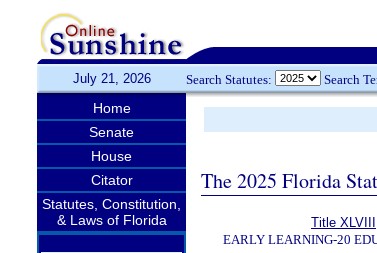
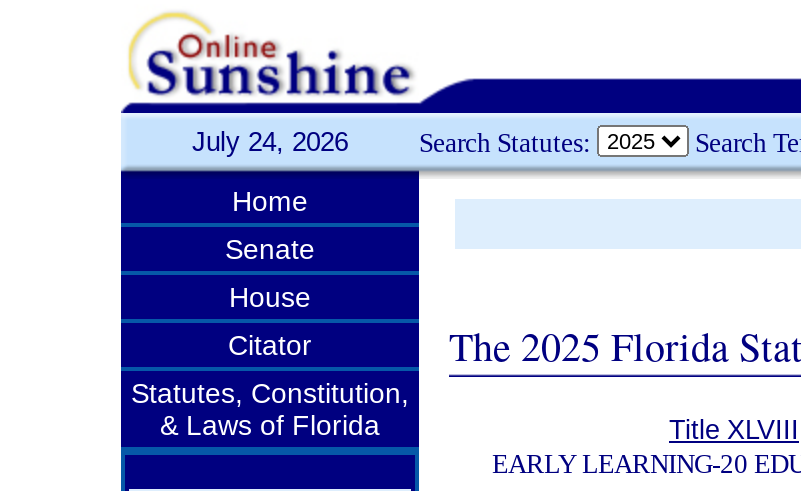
[72,71,150,86] July 21, 2026 -> [192,127,348,157] July 24, 2026

